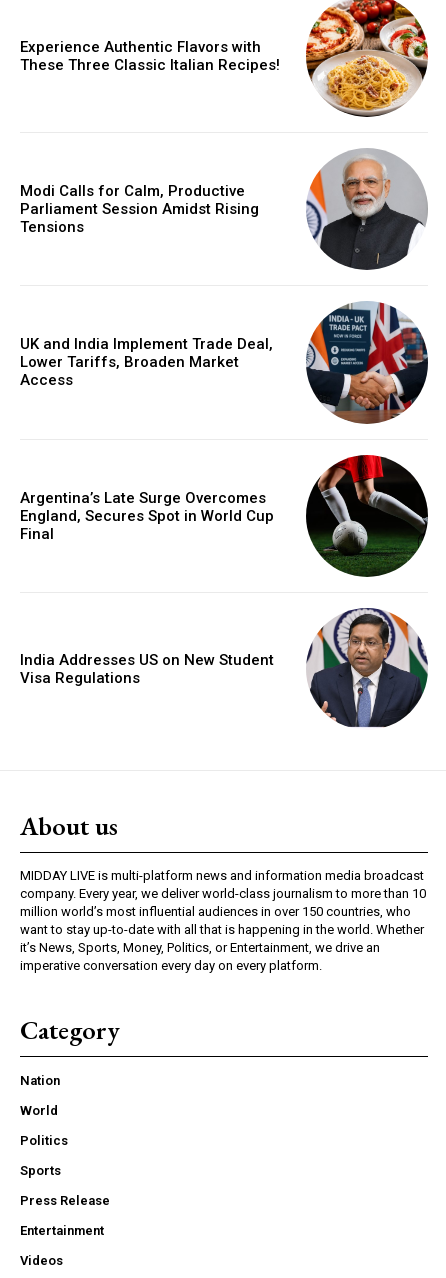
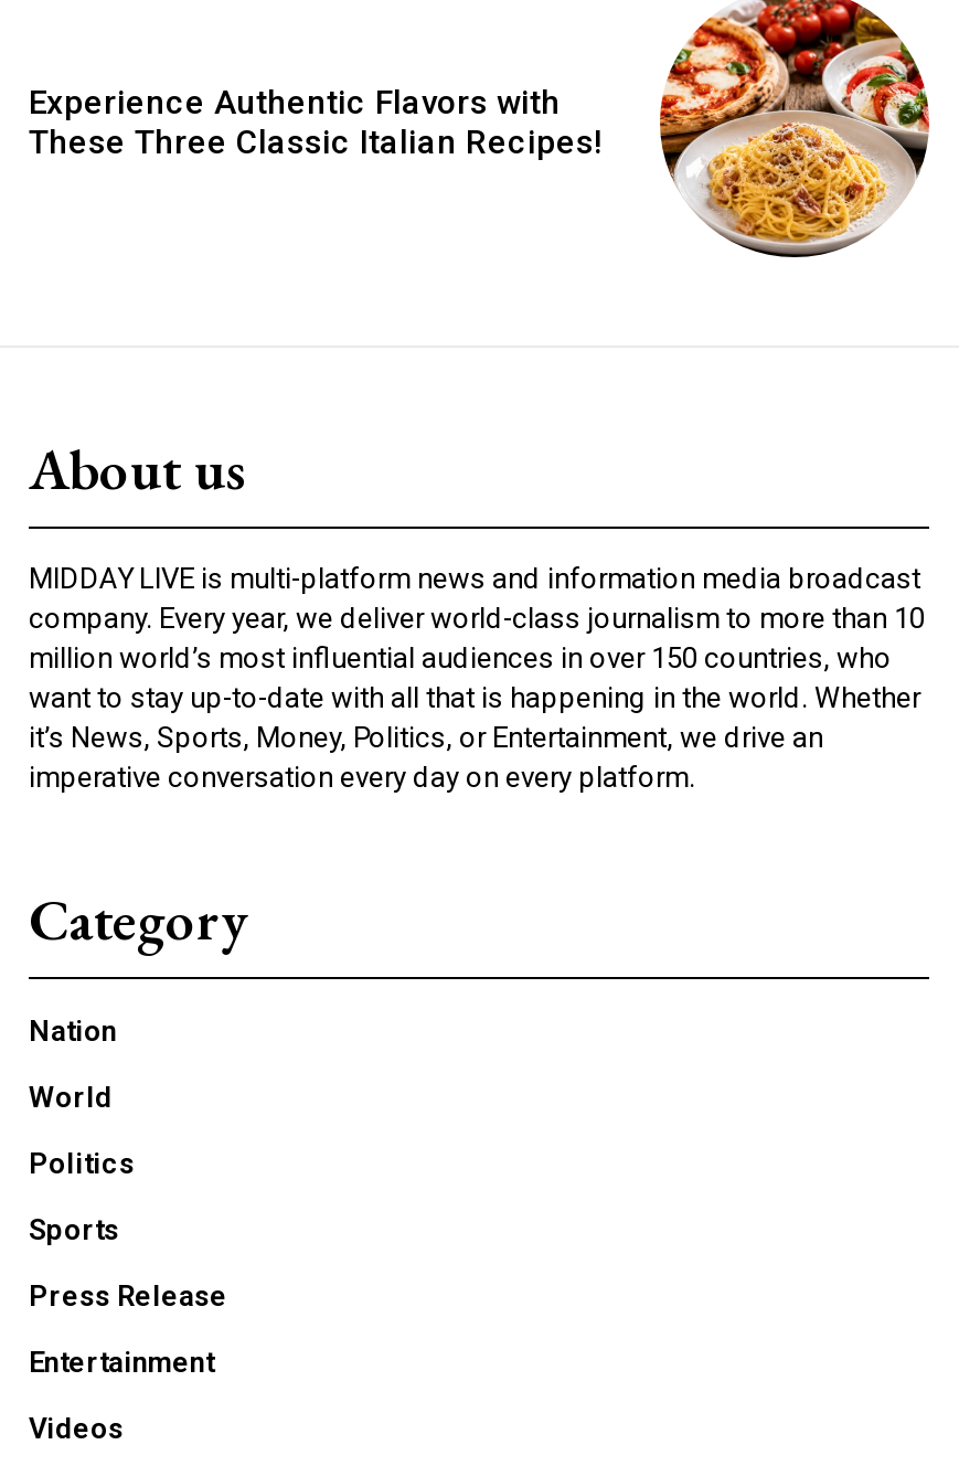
[305,148,428,271] [image] -> none
[20,182,259,236] Modi Calls for Calm, Productive | Parliament Session Amidst Rising | Tensions -> none
[20,301,429,425] [image] | UK and India Implement Trade Deal, | Lower Tariffs, Broaden Market | Access -> none
[20,454,429,578] [image] | Argentina’s Late Surge Overcomes | England, Secures Spot in World Cup | Final -> none
[20,607,428,728] [image] | India Addresses US on New Student | Visa Regulations -> none

